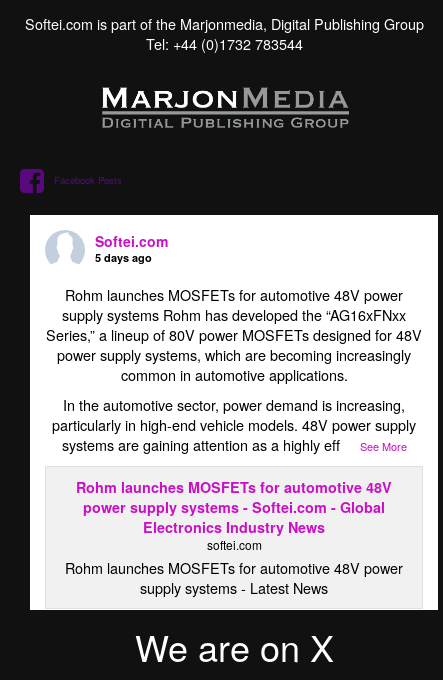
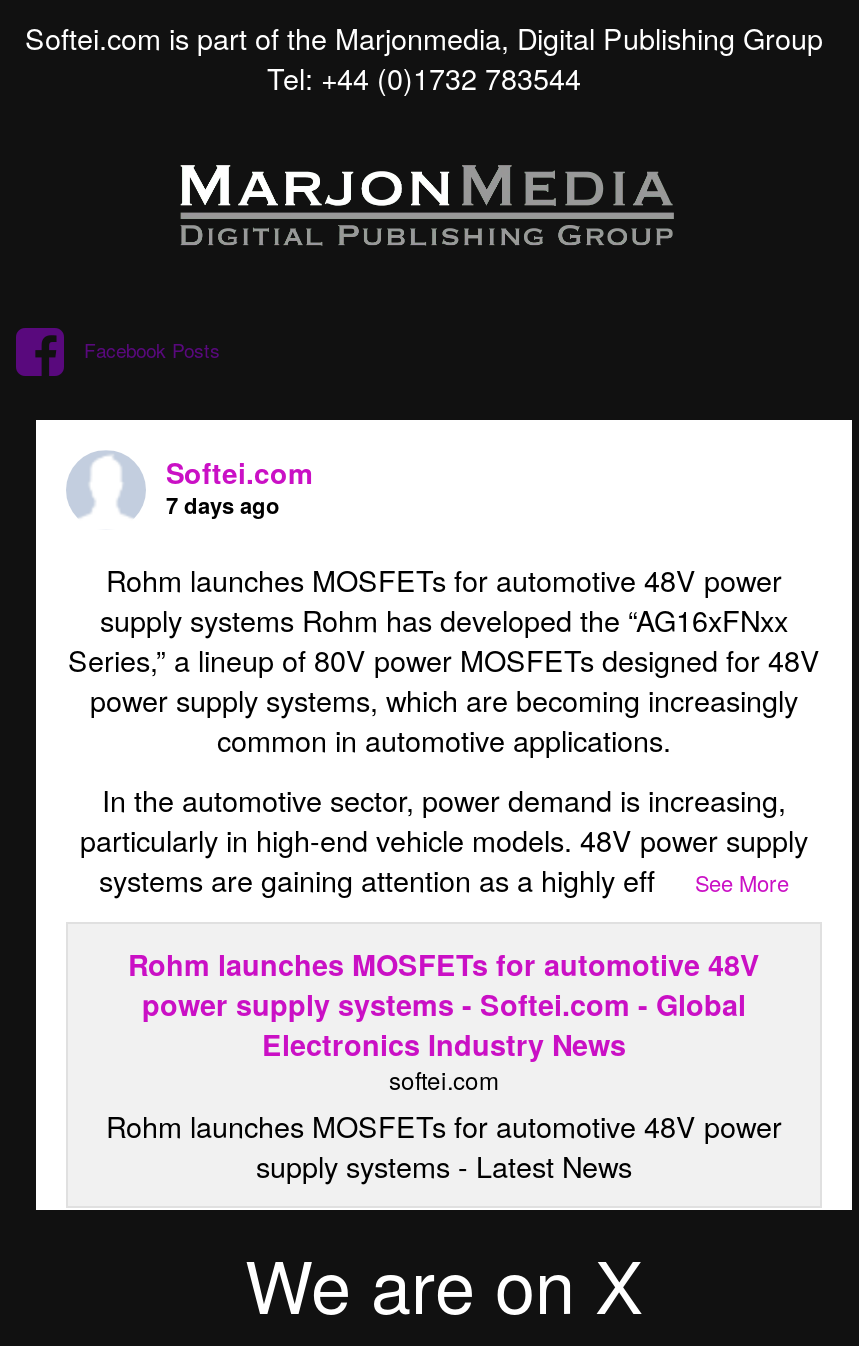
[95,249,152,264] 5 days ago -> [166,489,280,519] 7 days ago

